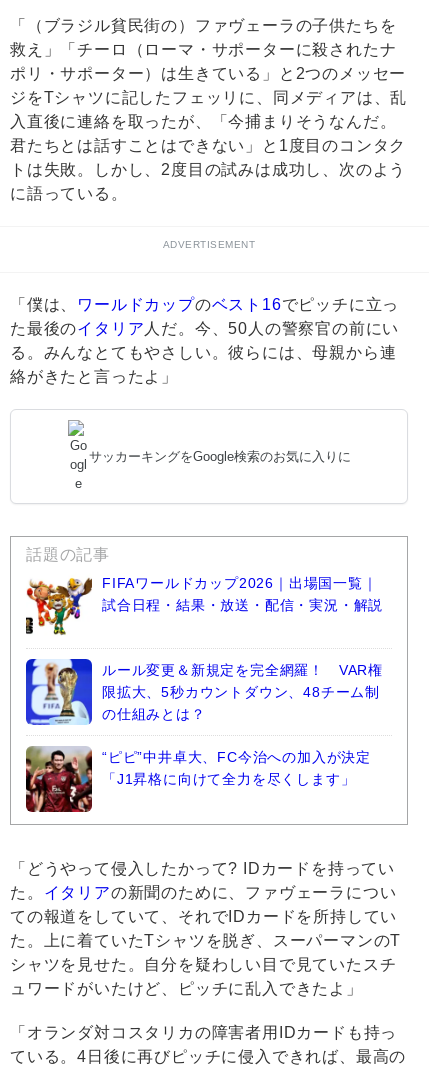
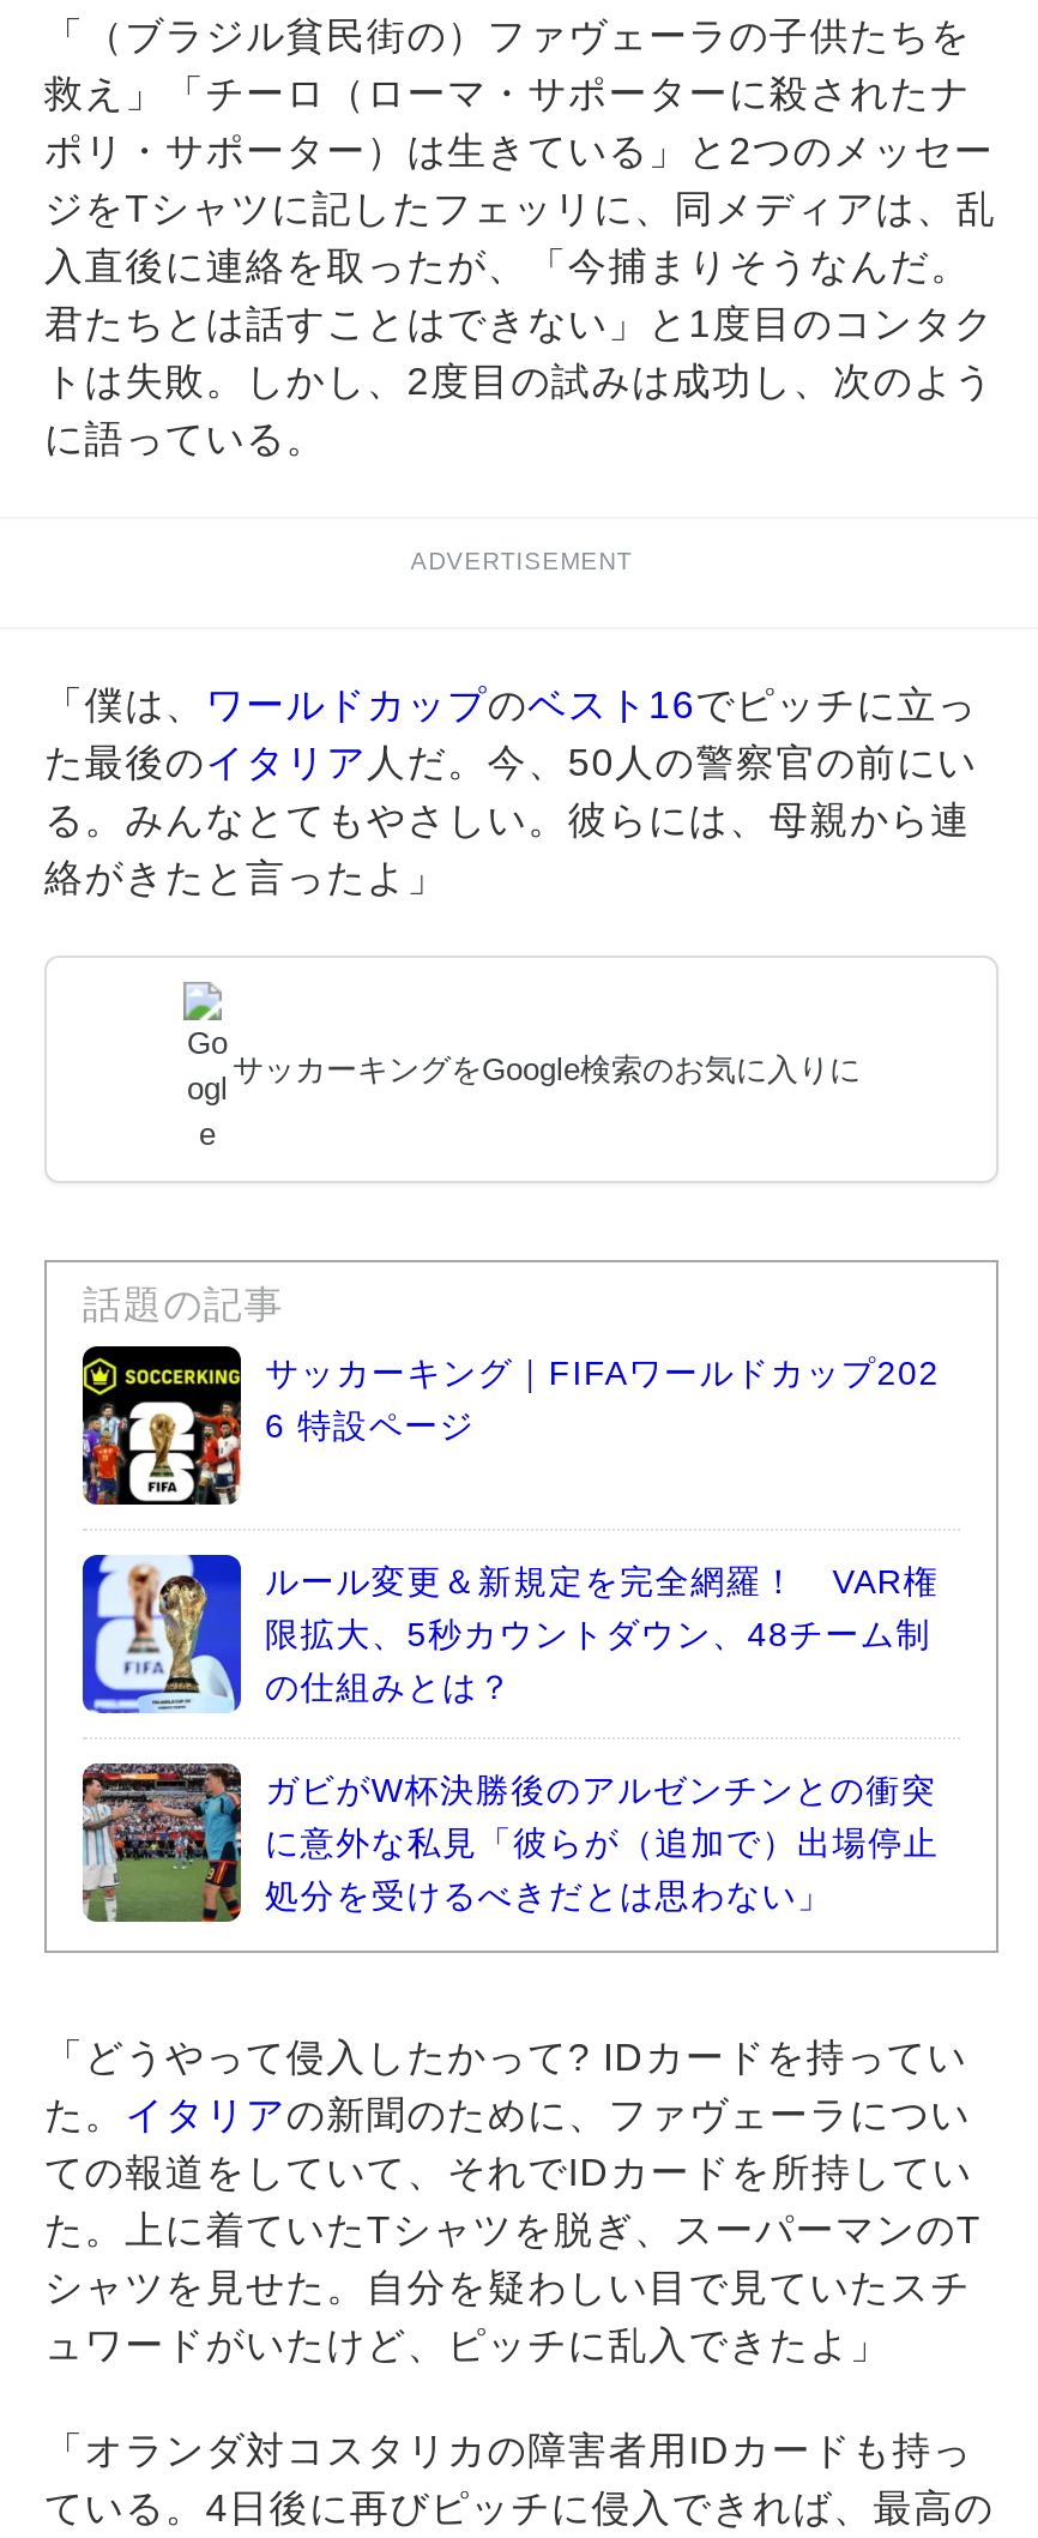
[25,572,383,638] [image] | FIFAワールドカップ2026｜出場国一覧｜ | 試合日程・結果・放送・配信・実況・解説 -> [80,1344,940,1507] [image] | サッカーキング｜FIFAワールドカップ202 | 6 特設ページ
[25,746,371,813] [image] | “ピピ”中井卓大、FC今治への加入が決定 | 「J1昇格に向けて全力を尽くします」 -> [80,1761,939,1924] [image] | ガビがW杯決勝後のアルゼンチンとの衝突 | に意外な私見「彼らが（追加で）出場停止 | 処分を受けるべきだとは思わない」

